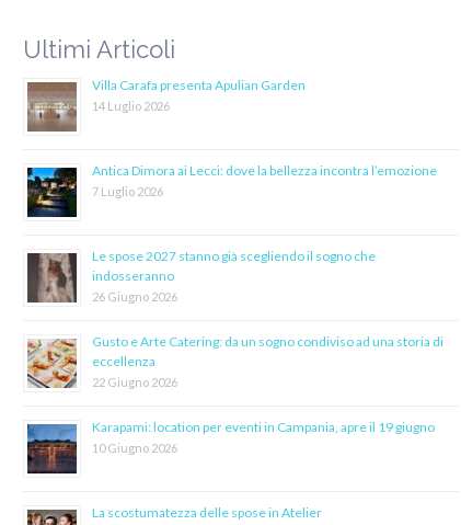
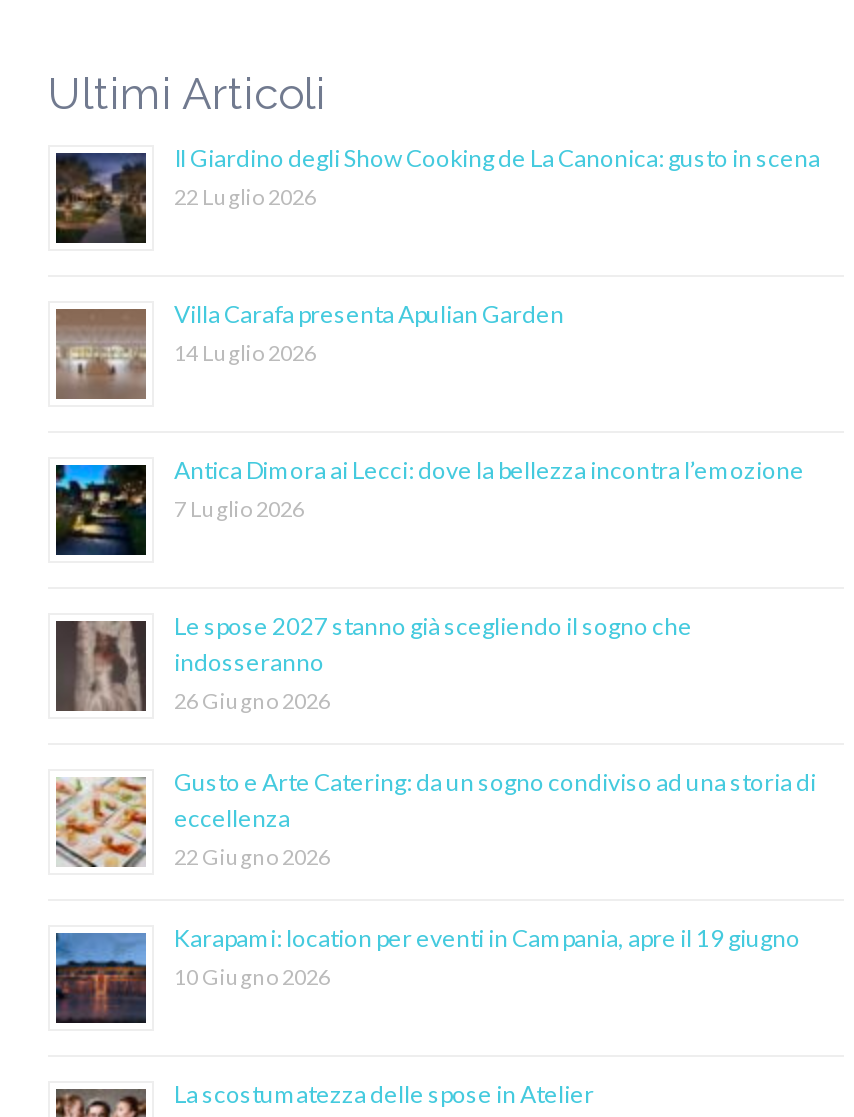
none -> [54,144,820,245] [image] | Il Giardino degli Show Cooking de La Canonica: gusto in scena | 22 Luglio 2026

